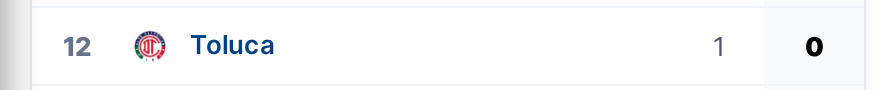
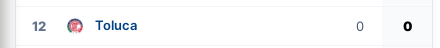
[713,30,725,62] 1 -> [355,18,363,34] 0

